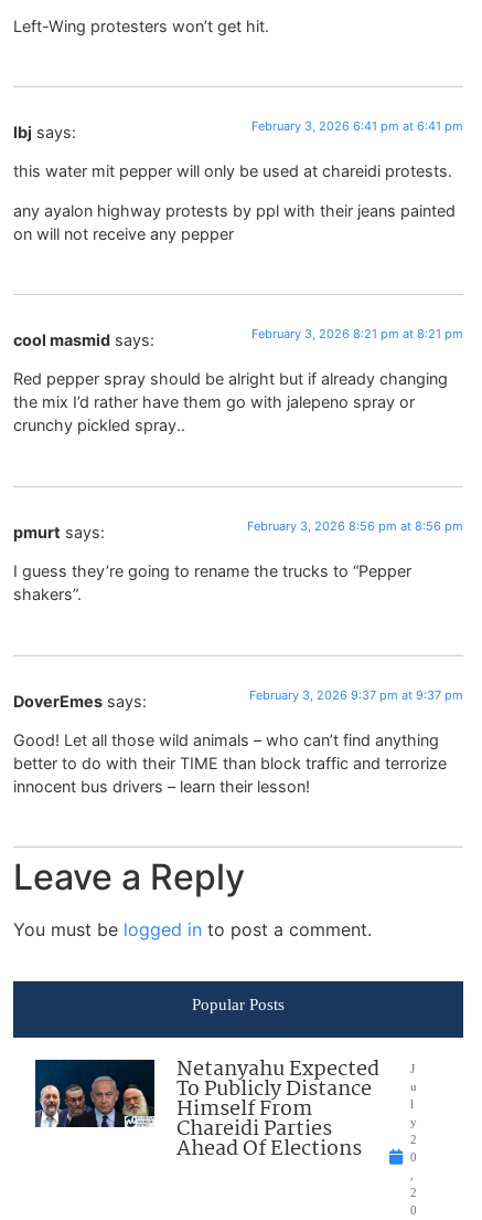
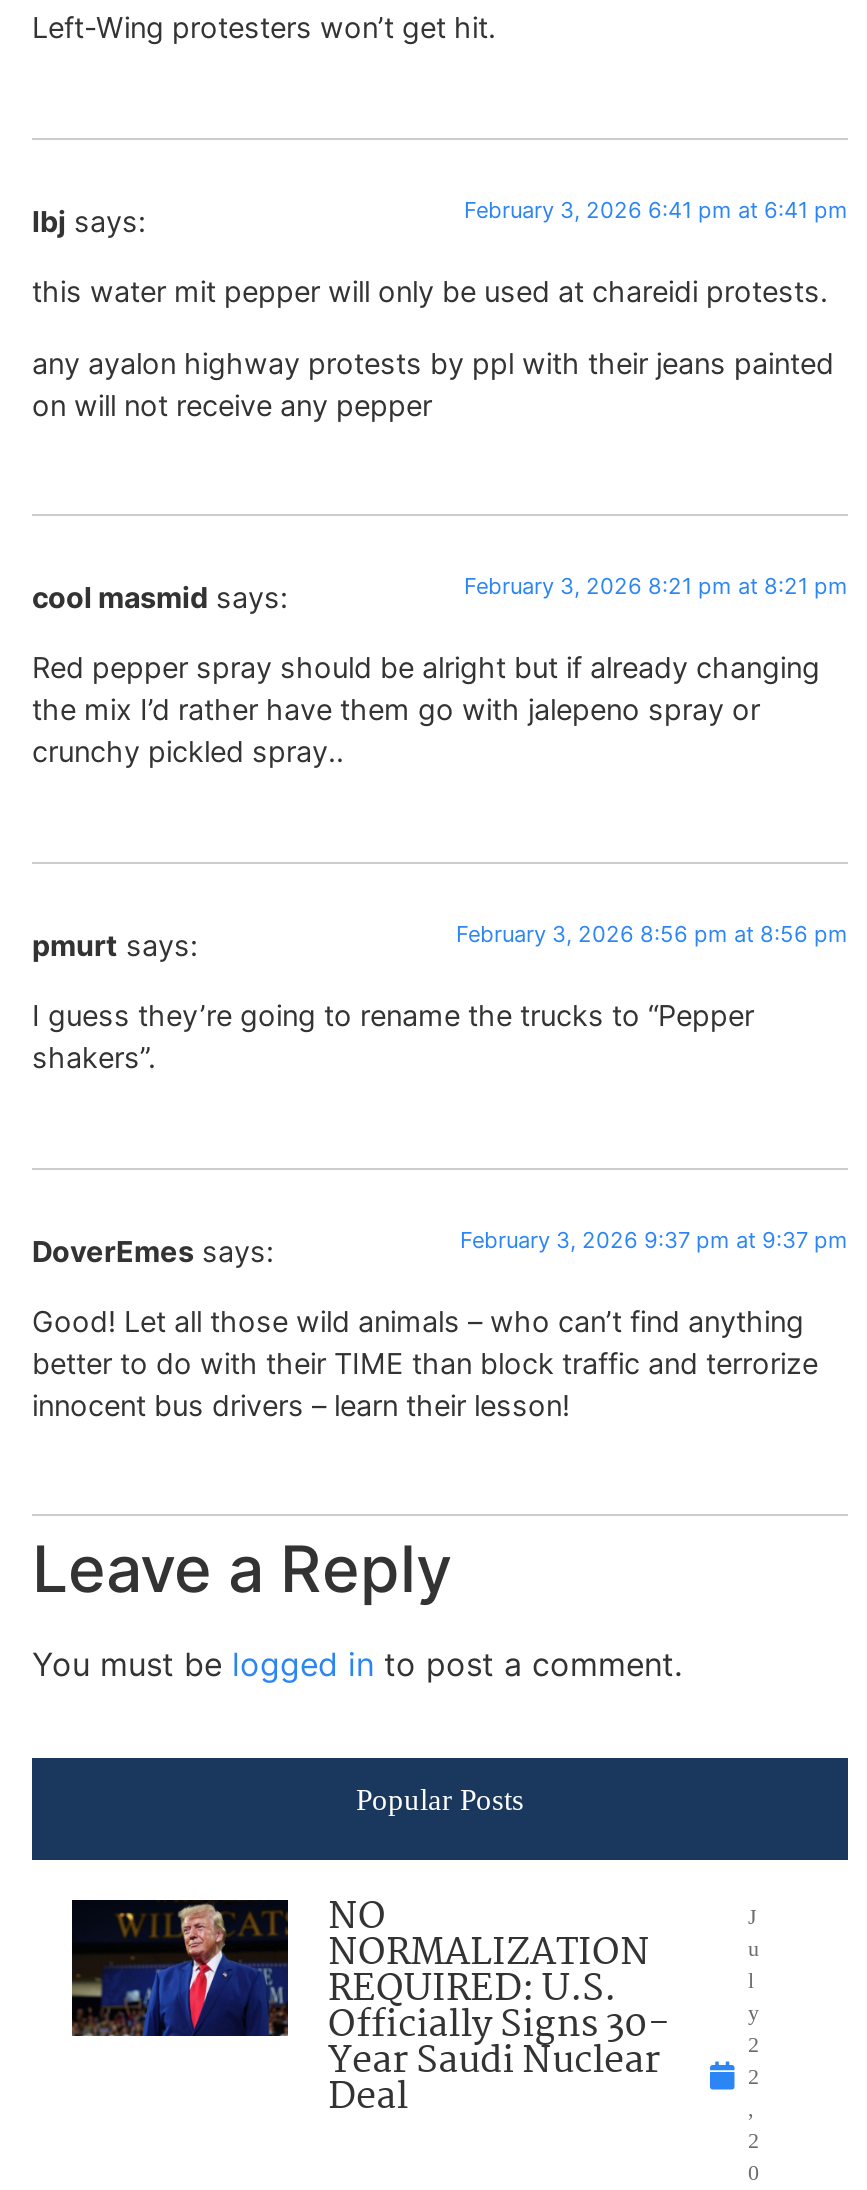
[34,1053,379,1166] [image] | Netanyahu Expected | To Publicly Distance | Himself From | Chareidi Parties | Ahead Of Elections -> [70,1888,670,2128] [image] | NO | NORMALIZATION | REQUIRED: U.S. | Officially Signs 30- | Year Saudi Nuclear | Deal
[410,1151,417,1164] 0 -> [748,2064,760,2088] 2

